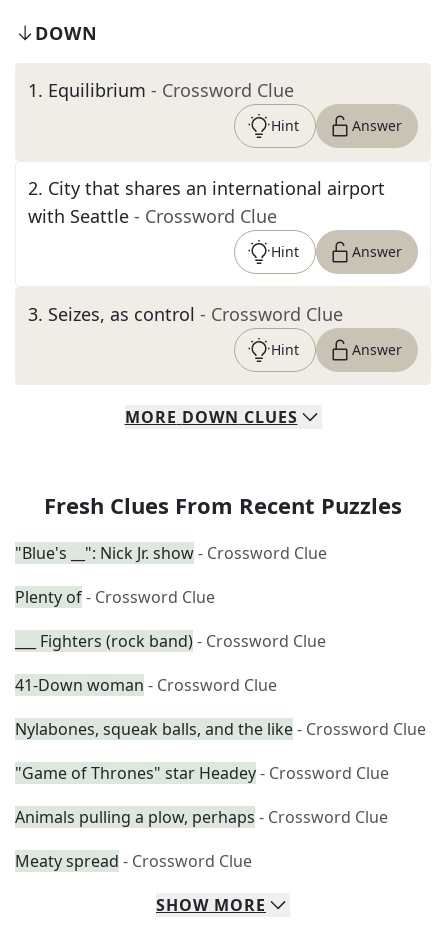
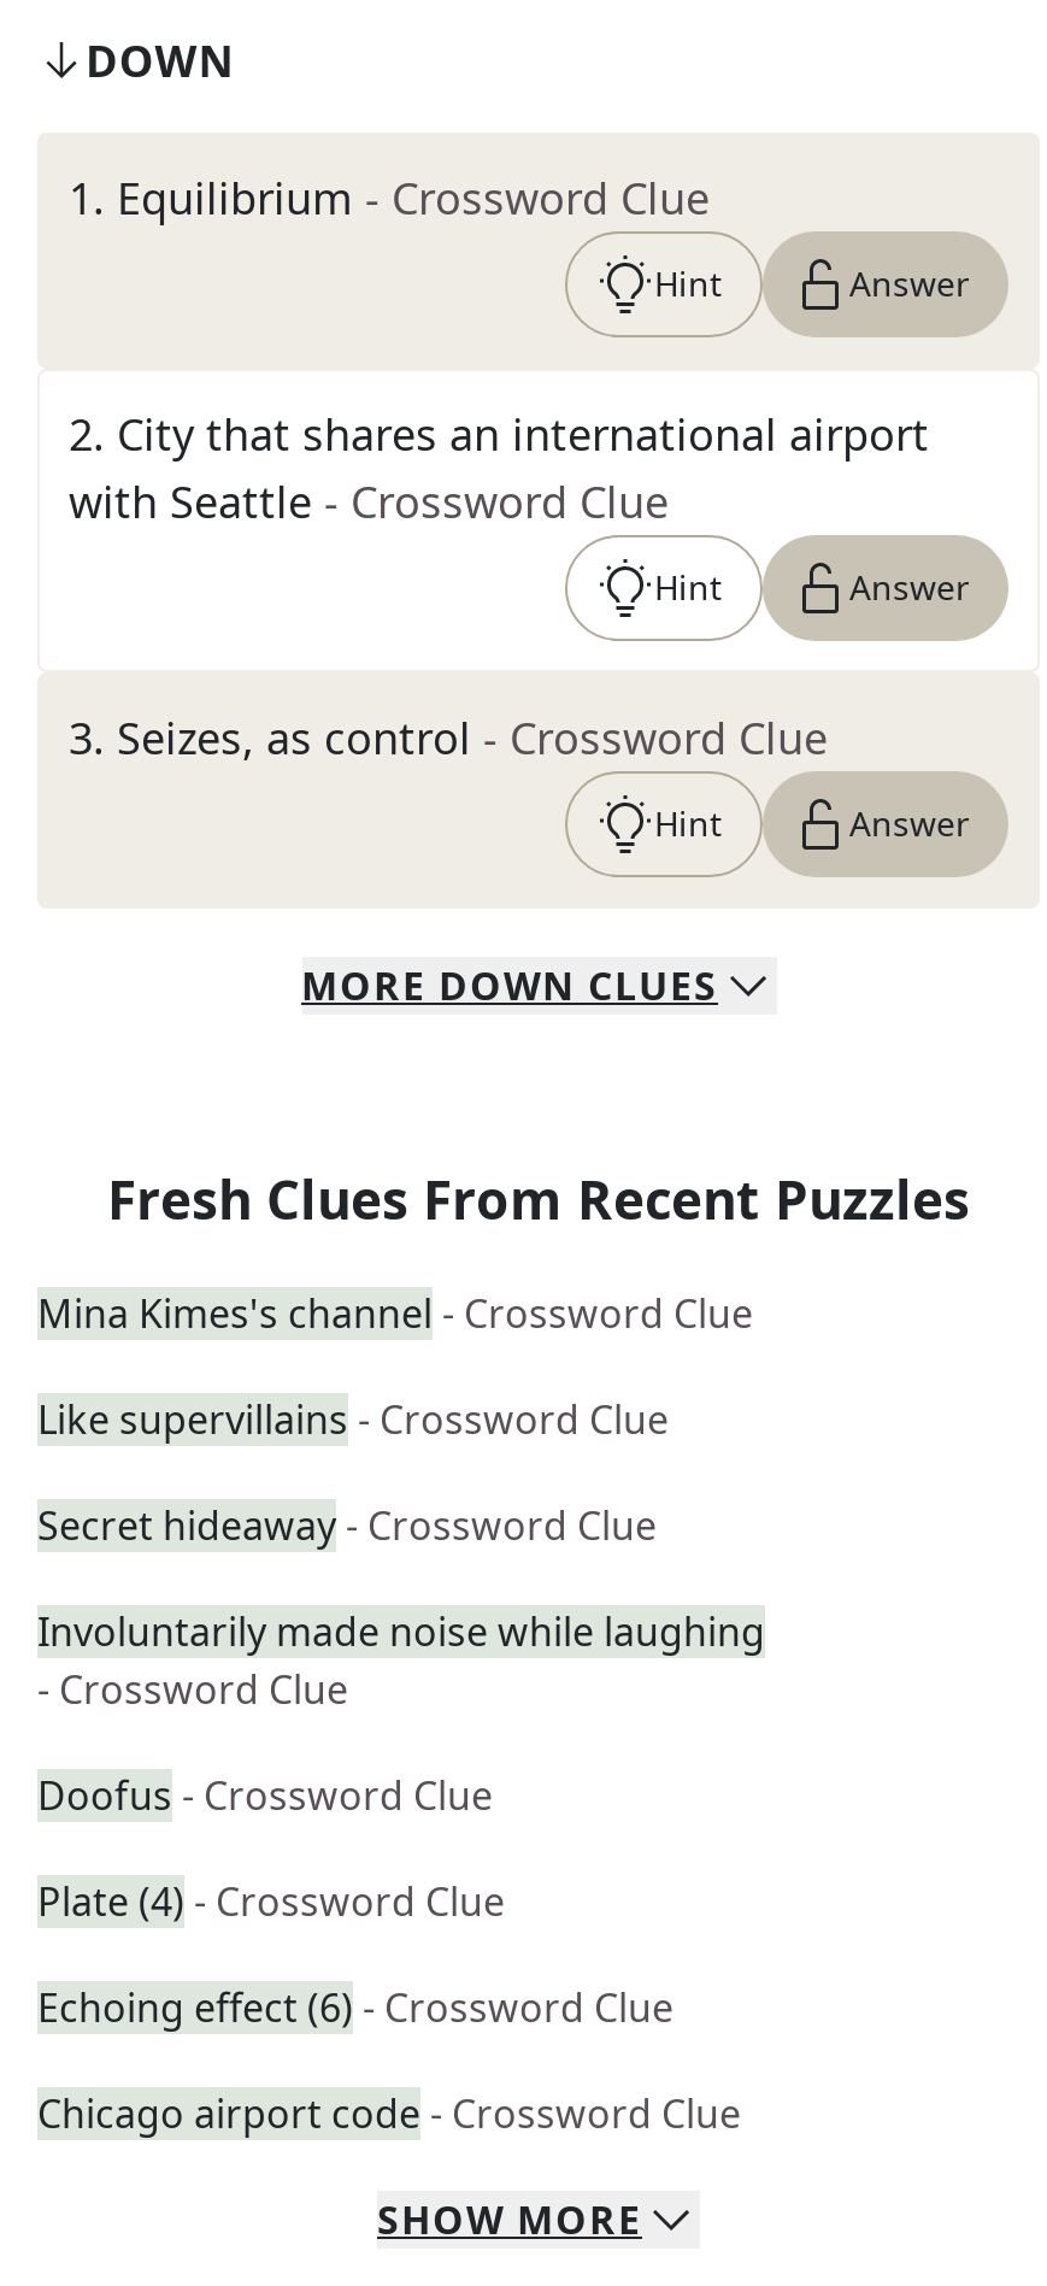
[15,542,327,564] "Blue's __": Nick Jr. show - Crossword Clue -> [37,1287,753,1340] Mina Kimes's channel - Crossword Clue
[15,586,215,608] Plenty of - Crossword Clue -> [37,1393,669,1446] Like supervillains - Crossword Clue
[15,630,326,652] ___ Fighters (rock band) - Crossword Clue -> [37,1499,657,1552] Secret hideaway - Crossword Clue
[15,674,277,696] 41-Down woman - Crossword Clue -> [37,1605,765,1716] Involuntarily made noise while laughing | - Crossword Clue
[15,718,426,740] Nylabones, squeak balls, and the like - Crossword Clue -> [37,1769,493,1822] Doofus - Crossword Clue
[15,762,389,784] "Game of Thrones" star Headey - Crossword Clue -> [37,1875,505,1928] Plate (4) - Crossword Clue
[15,806,388,828] Animals pulling a plow, perhaps - Crossword Clue -> [37,1981,674,2034] Echoing effect (6) - Crossword Clue
[15,850,252,872] Meaty spread - Crossword Clue -> [37,2087,741,2140] Chicago airport code - Crossword Clue

